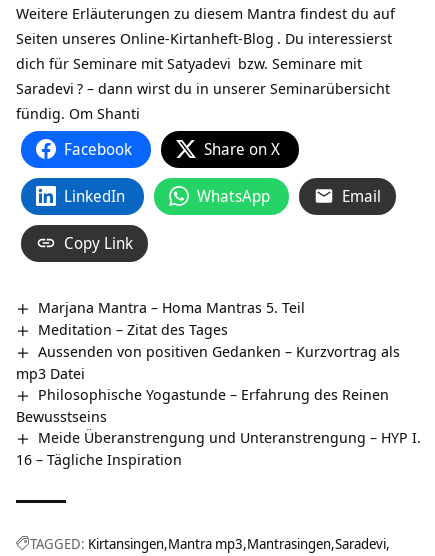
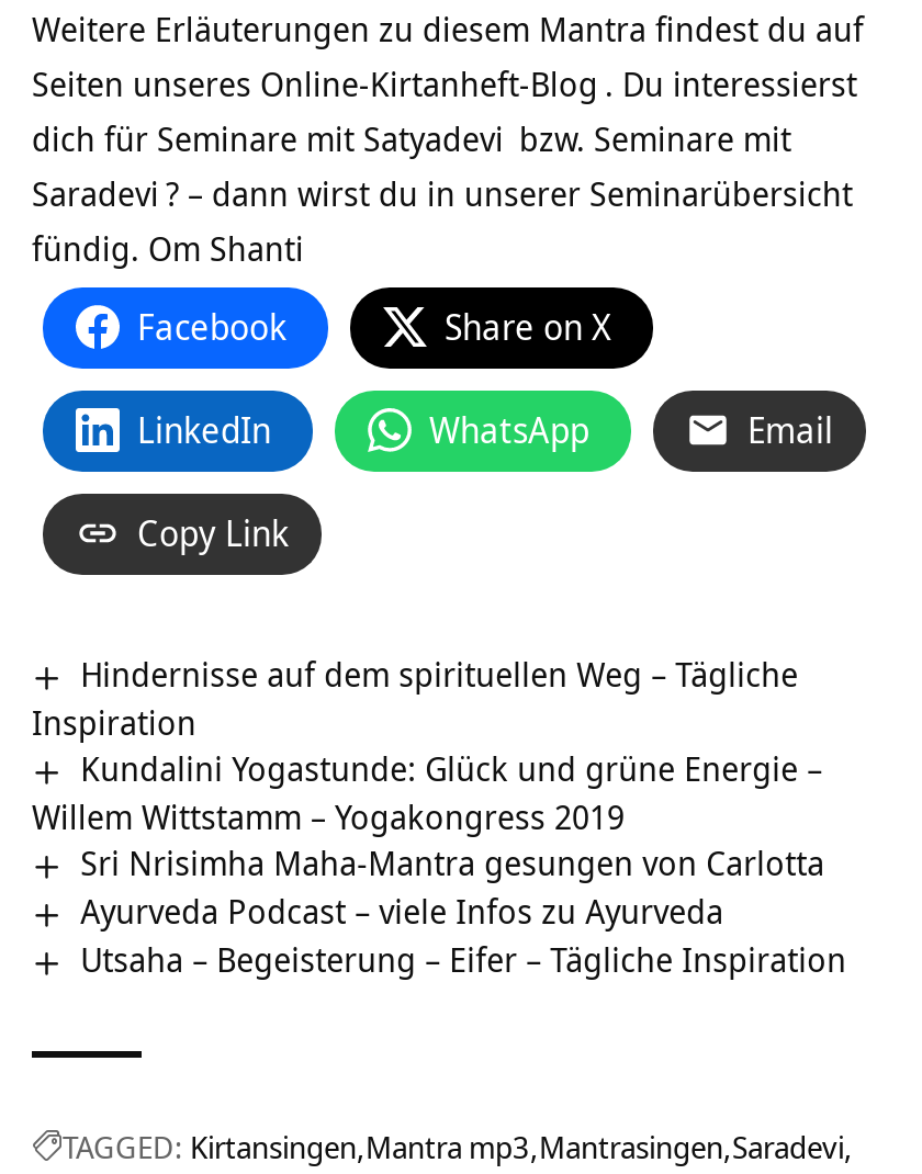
[16,297,421,469] Marjana Mantra – Homa Mantras 5. Teil | Meditation – Zitat des Tages | Aussenden von positiven Gedanken – Kurzvortrag als | mp3 Datei | Philosophische Yogastunde – Erfahrung des Reinen | Bewusstseins | Meide Überanstrengung und Unteranstrengung – HYP I. | 16 – Tägliche Inspiration -> [32,652,846,981] Hindernisse auf dem spirituellen Weg – Tägliche | Inspiration | Kundalini Yogastunde: Glück und grüne Energie – | Willem Wittstamm – Yogakongress 2019 | Sri Nrisimha Maha-Mantra gesungen von Carlotta | Ayurveda Podcast – viele Infos zu Ayurveda | Utsaha – Begeisterung – Eifer – Tägliche Inspiration

